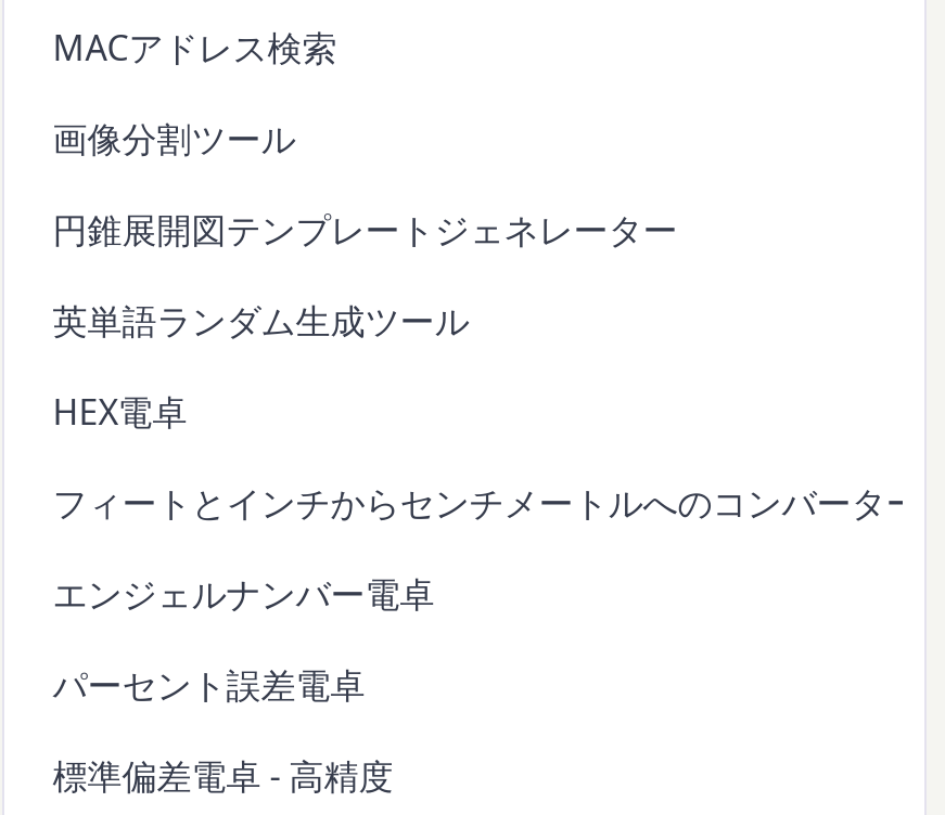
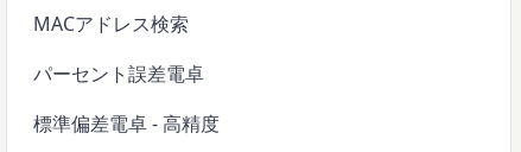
[53,114,920,617] 画像分割ツール | 円錐展開図テンプレートジェネレーター | 英単語ランダム生成ツール | HEX電卓 | フィートとインチからセンチメートルへのコンバーター | エンジェルナンバー電卓 -> none

